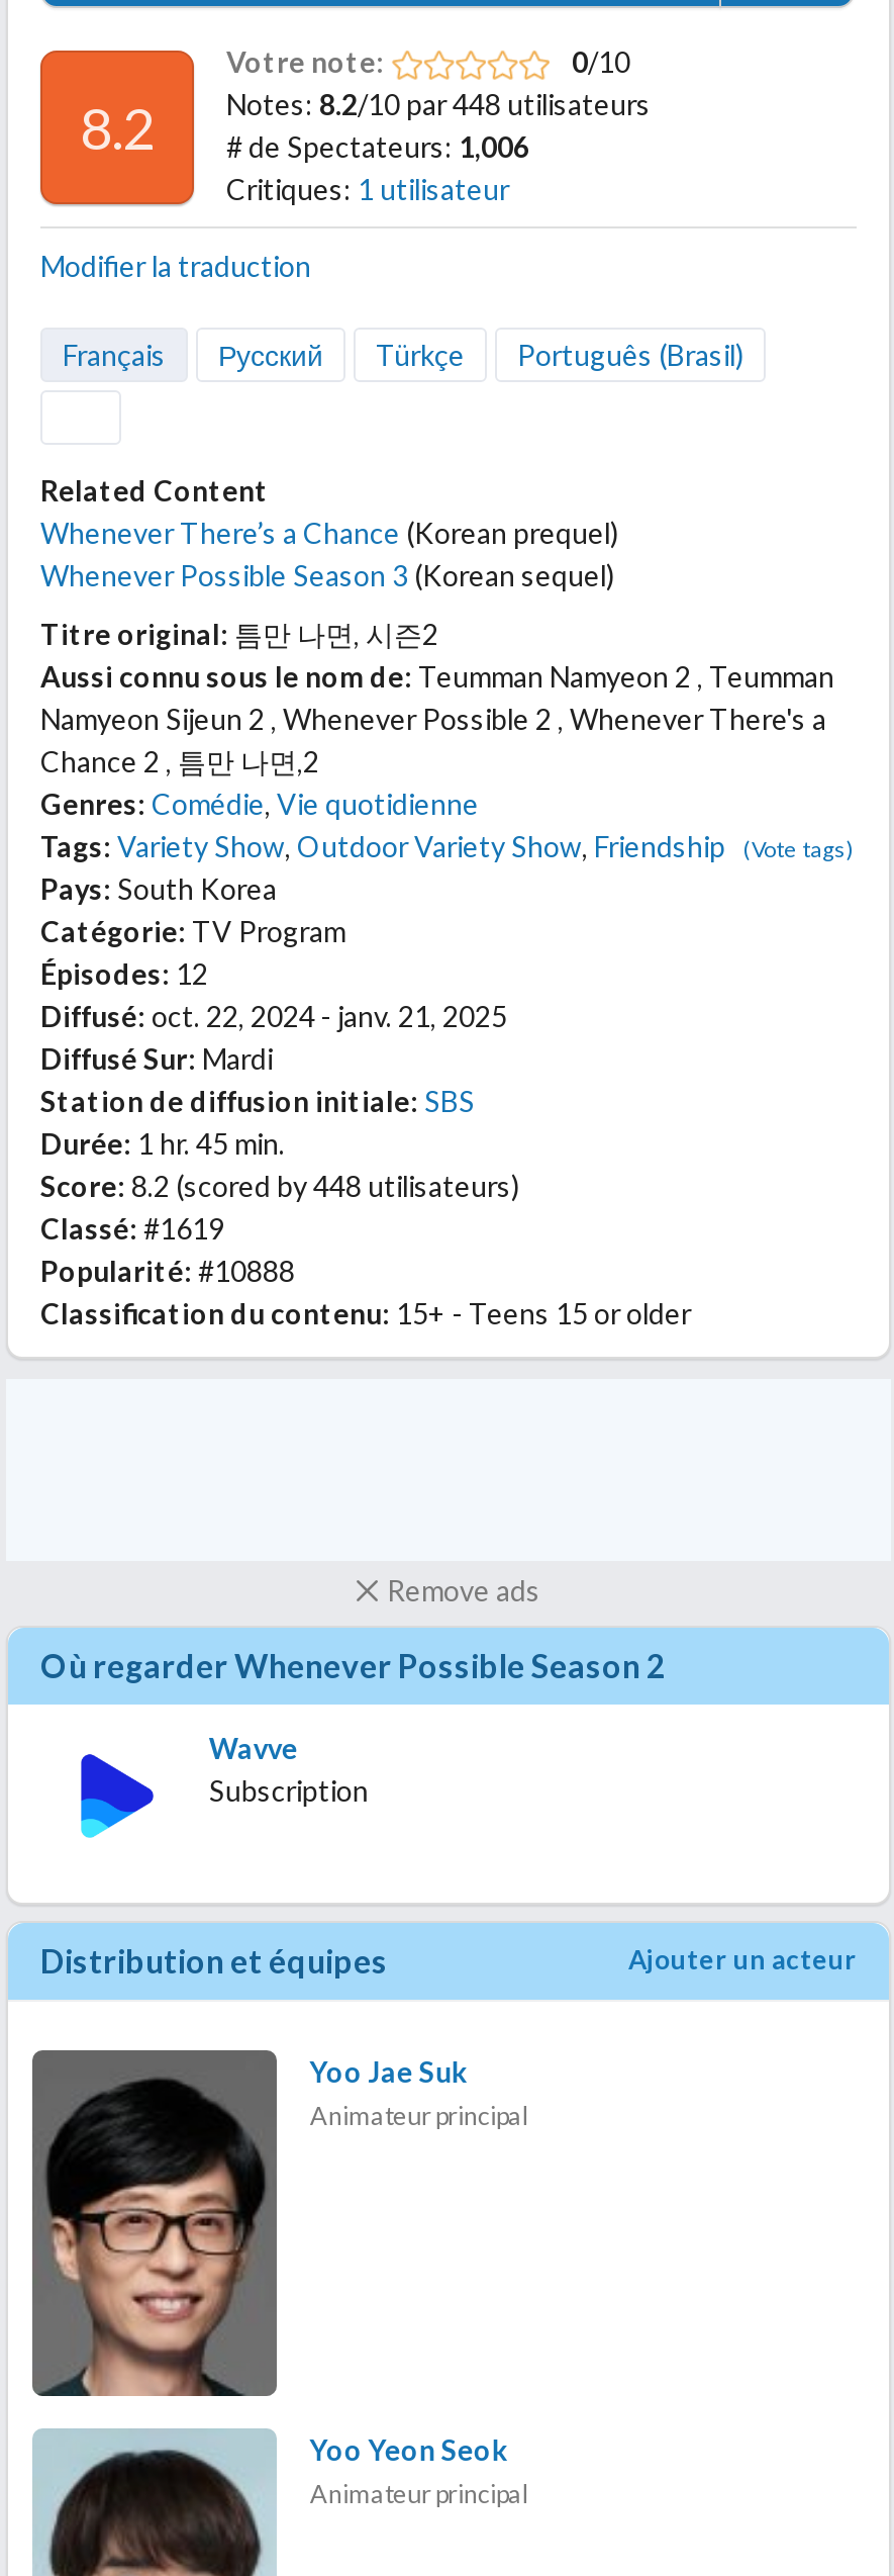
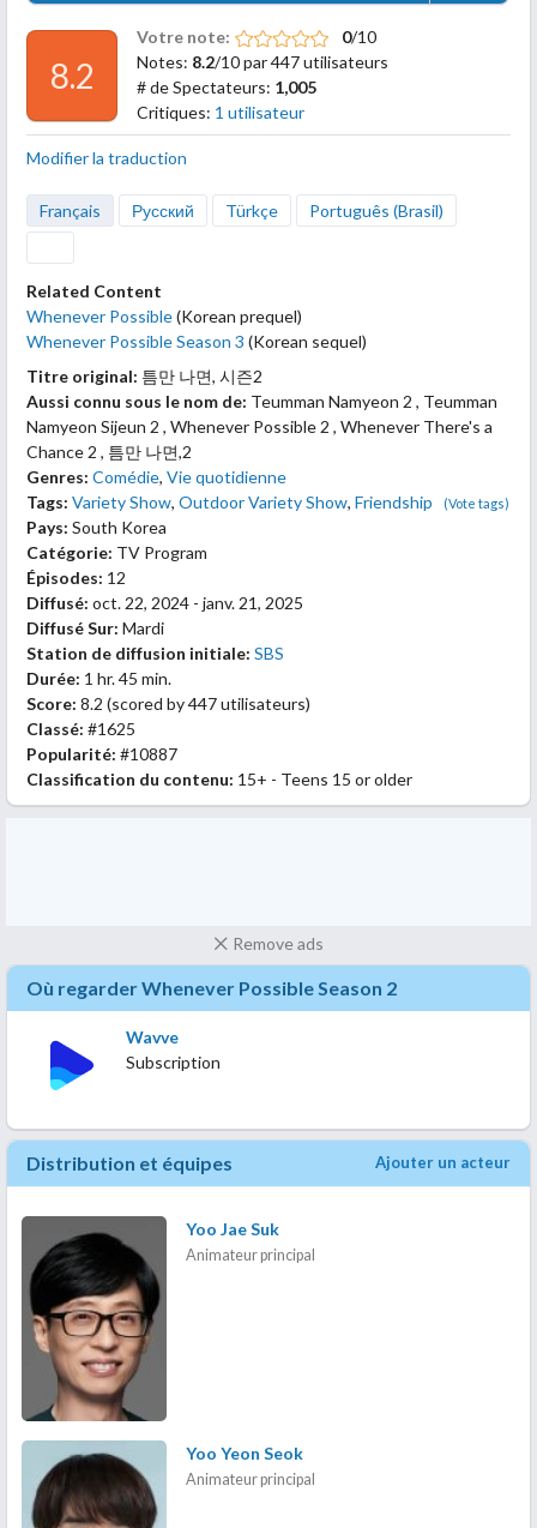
[226,86,657,121] Notes: 8.2/10 par 448 utilisateurs -> [137,51,392,72] Notes: 8.2/10 par 447 utilisateurs
[226,129,529,163] # de Spectateurs: 1,006 -> [137,76,316,97] # de Spectateurs: 1,005
[40,515,618,549] Whenever There’s a Chance (Korean prequel) -> [26,305,302,326] Whenever Possible (Korean prequel)
[40,1168,519,1202] Score: 8.2 (scored by 448 utilisateurs) -> [26,693,310,713] Score: 8.2 (scored by 447 utilisateurs)
[40,1211,224,1245] Classé: #1619 -> [26,718,135,738] Classé: #1625
[40,1253,295,1287] Popularité: #10888 -> [26,743,177,764] Popularité: #10887

